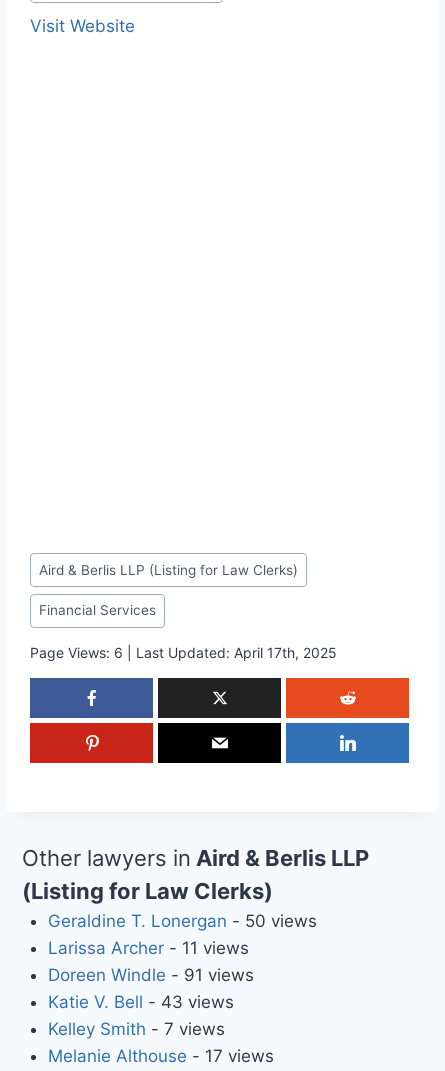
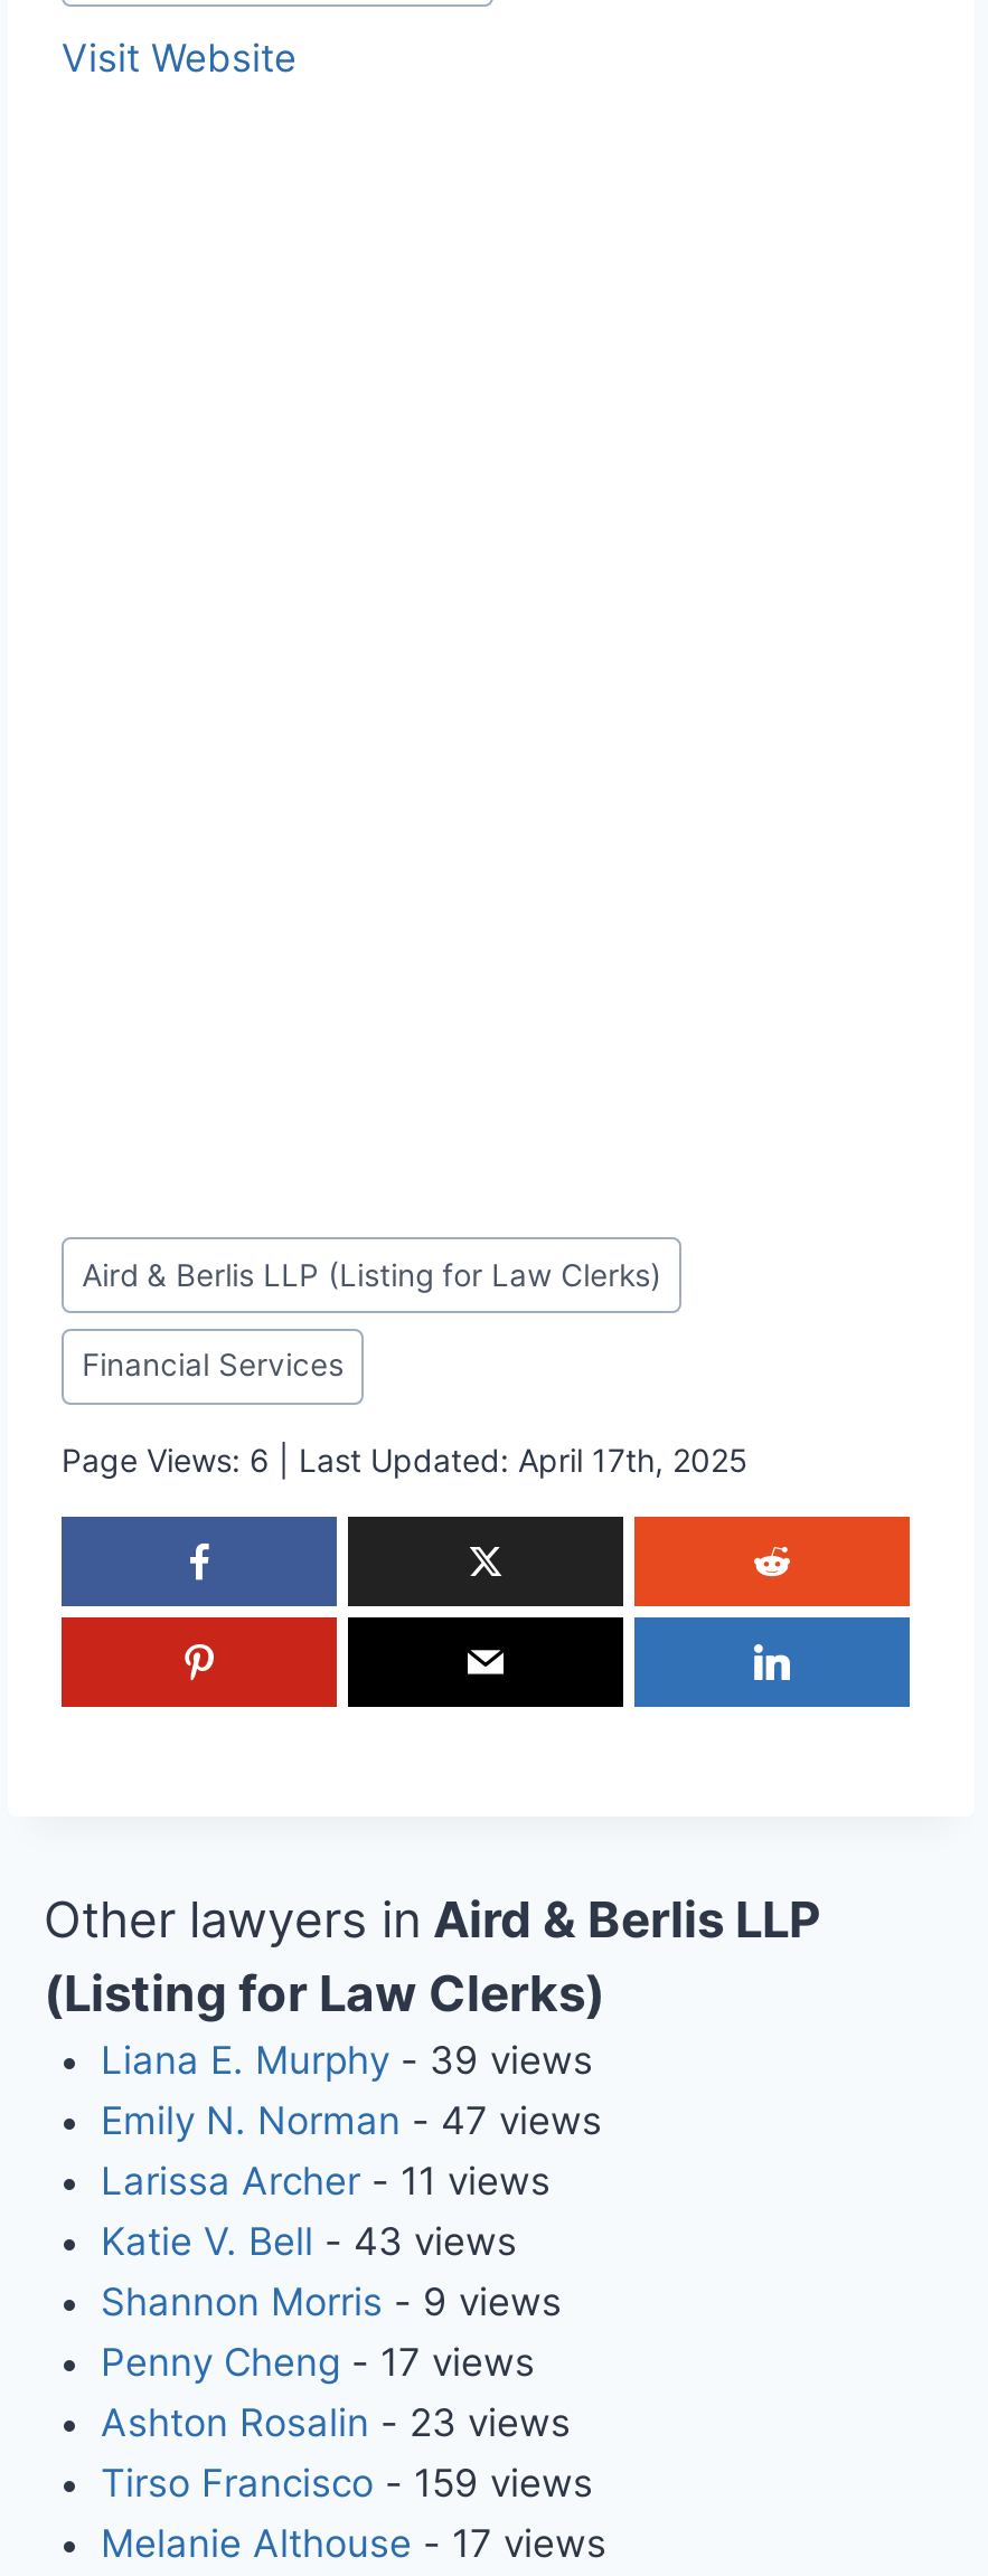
[47,911,316,931] Geraldine T. Lonergan - 50 views -> [101,2038,602,2143] Liana E. Murphy - 39 views | Emily N. Norman - 47 views
[47,965,253,985] Doreen Windle - 91 views -> none
[47,1019,224,1039] Kelley Smith - 7 views -> [101,2279,593,2505] Shannon Morris - 9 views | Penny Cheng - 17 views | Ashton Rosalin - 23 views | Tirso Francisco - 159 views

